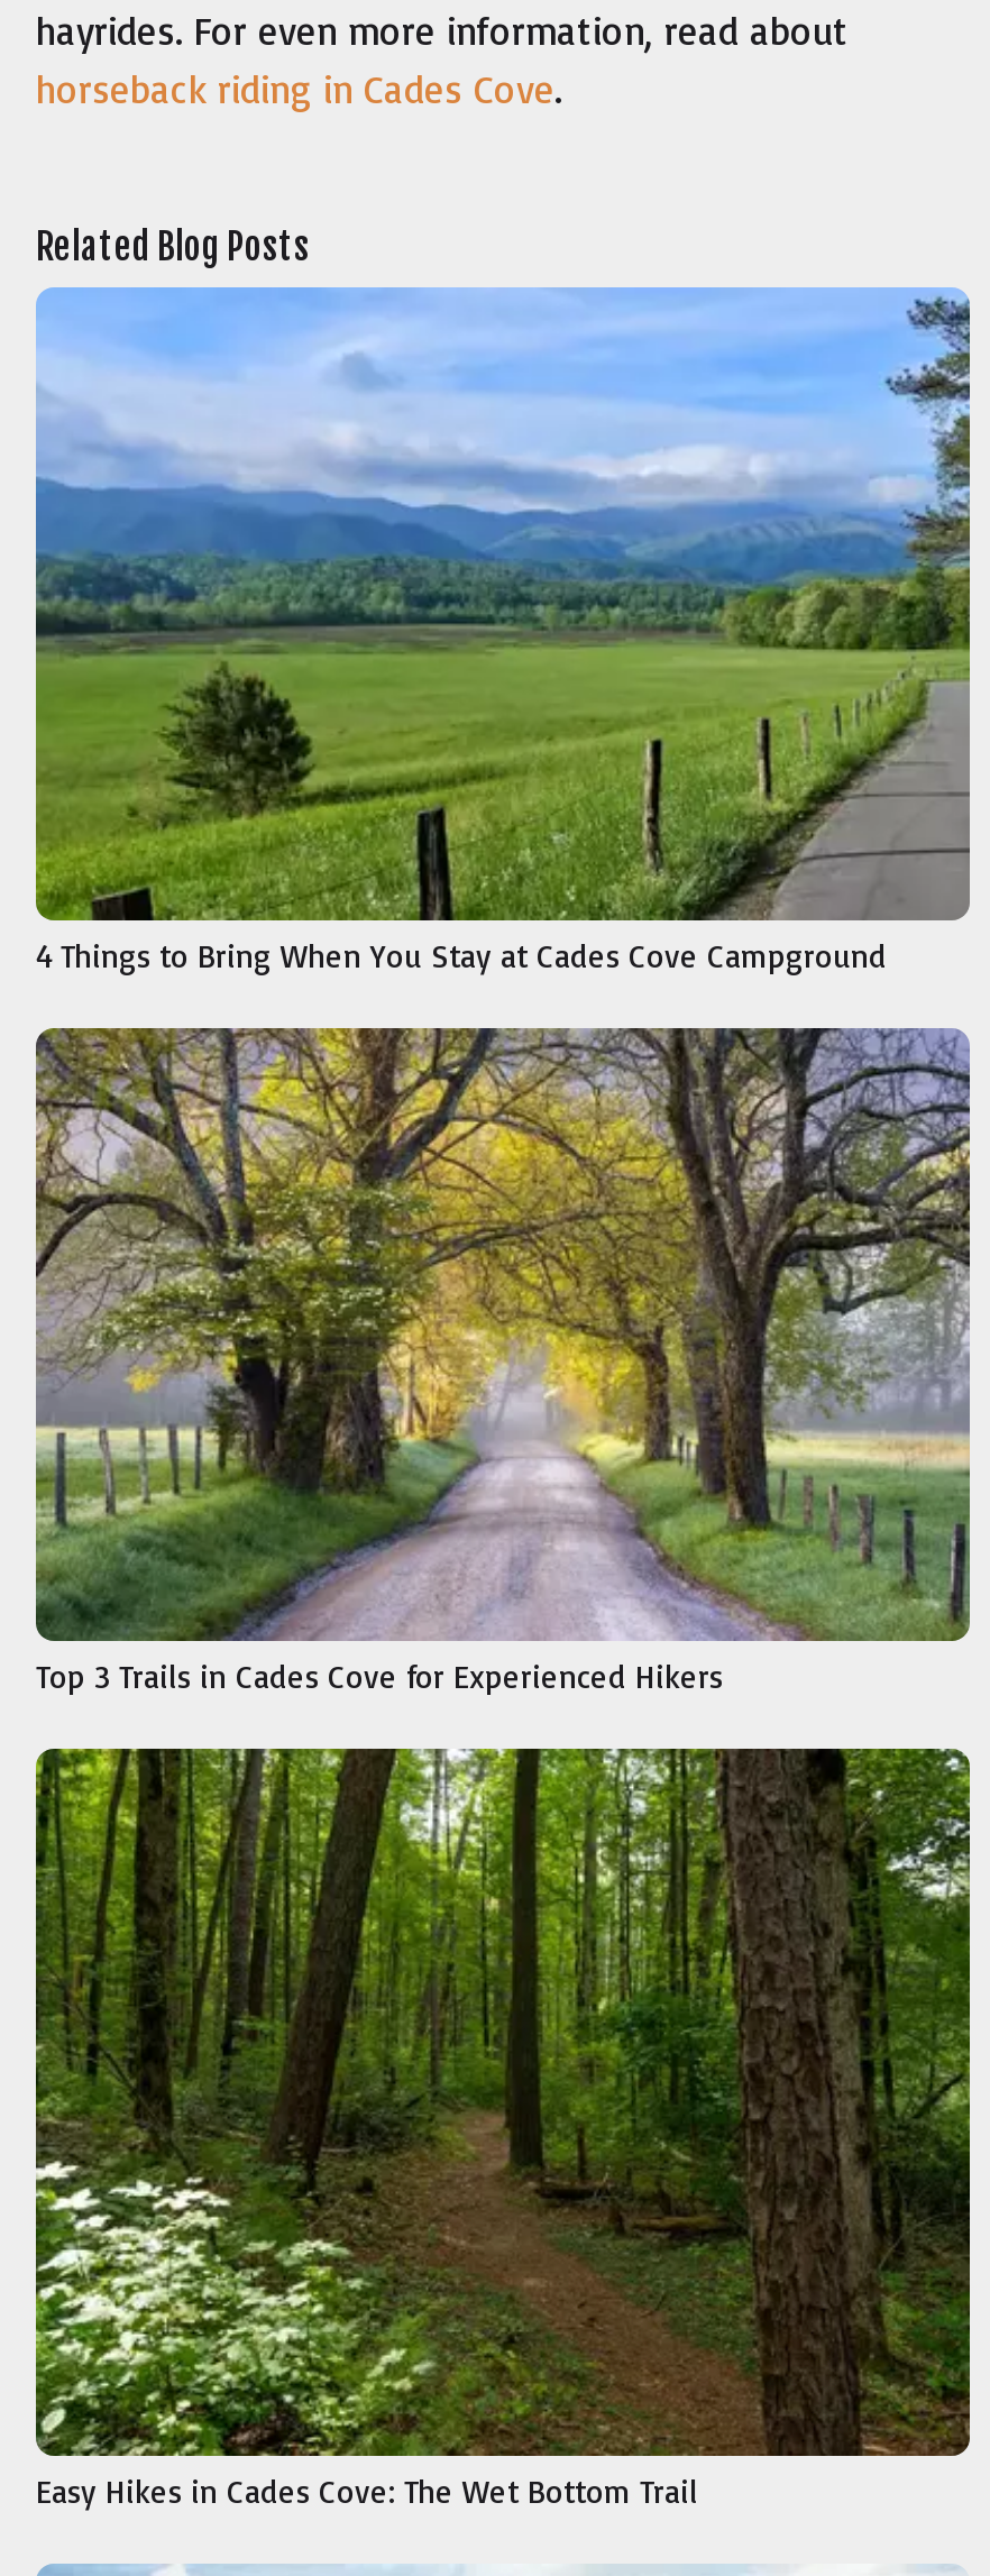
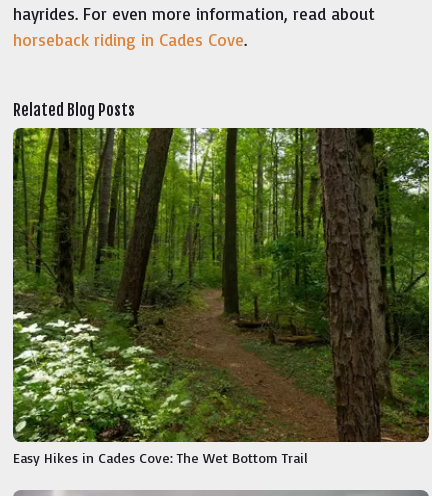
[34,287,972,975] [image] | 4 Things to Bring When You Stay at Cades Cove Campground -> none
[34,1026,972,1696] [image] | Top 3 Trails in Cades Cove for Experienced Hikers -> none

